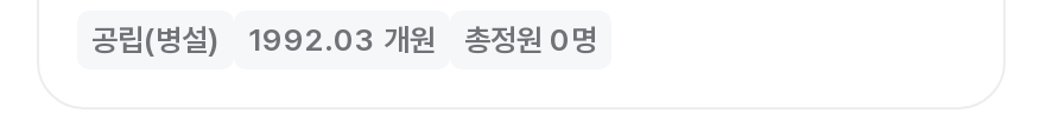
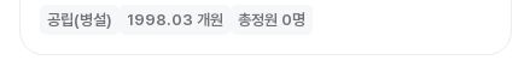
[91,23,597,58] 공립(병설) 1992.03 개원 총정원 0명 -> [47,11,305,29] 공립(병설) 1998.03 개원 총정원 0명

